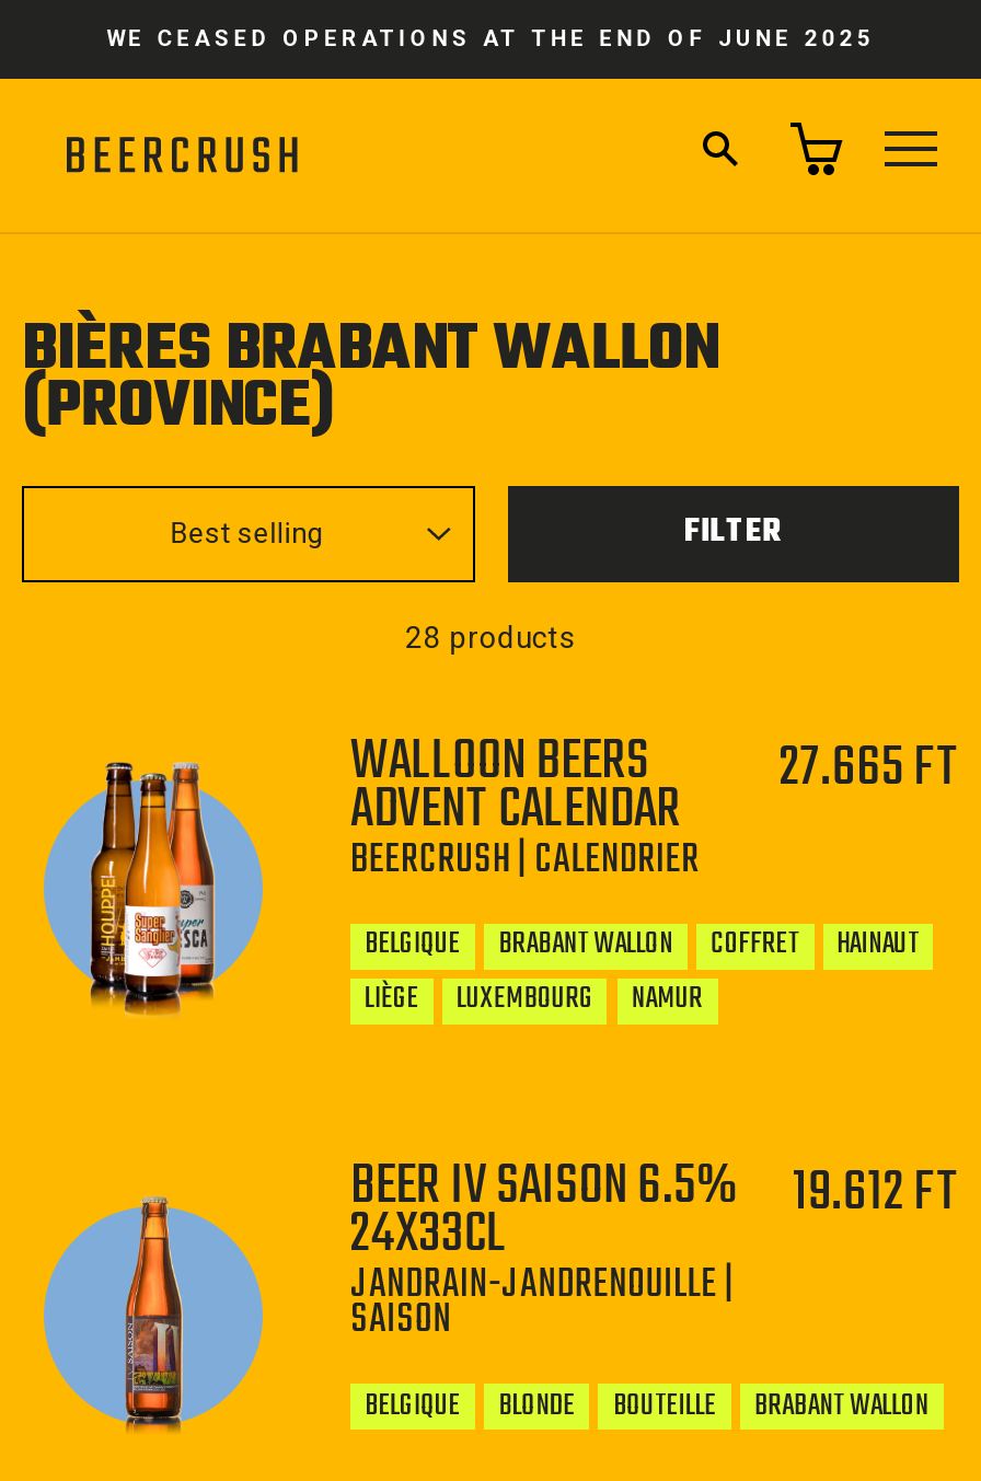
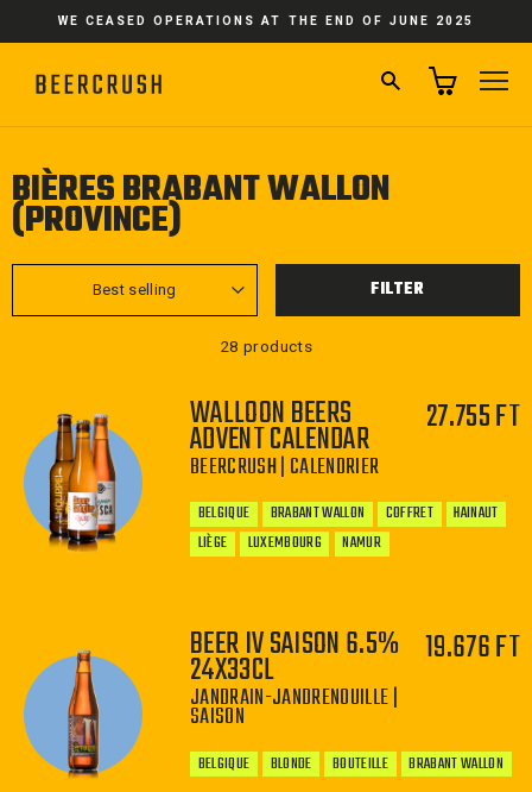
[779,724,959,811] 27.665 FT -> [426,393,520,441] 27.755 FT
[350,1144,959,1238] BEER IV SAISON 6.5% 19.612 FT -> [190,621,520,672] BEER IV SAISON 6.5% 19.676 FT

